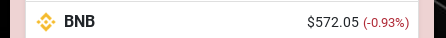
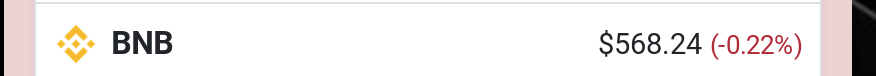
[307,14,410,31] $572.05 (-0.93%) -> [598,29,804,63] $568.24 (-0.22%)

